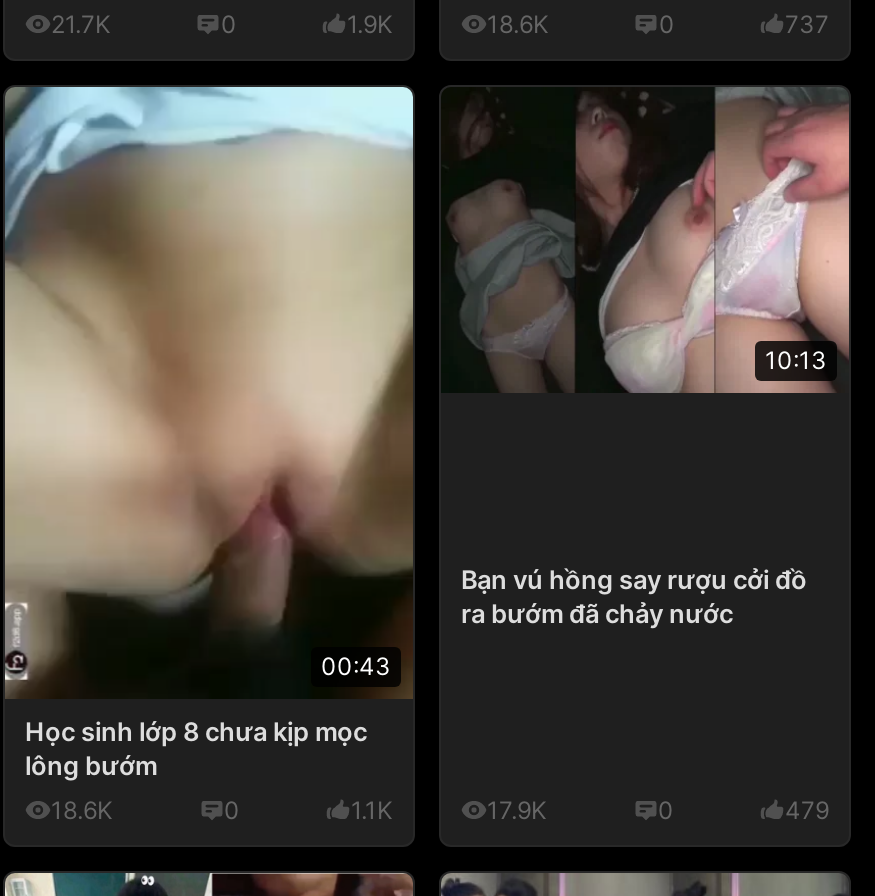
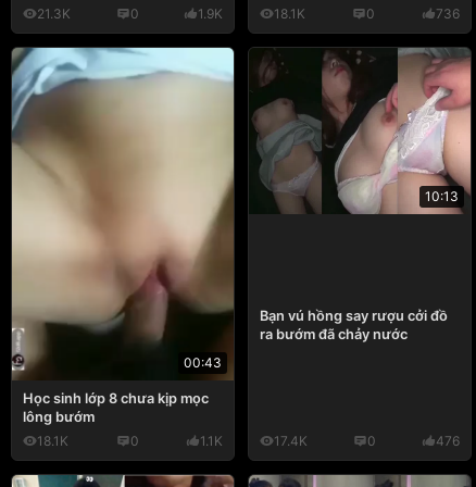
[51,10,111,40] 21.7K -> [37,5,71,22] 21.3K
[487,10,549,40] 18.6K -> [274,5,305,22] 18.1K
[785,10,829,40] 737 -> [436,5,460,22] 736
[51,796,113,826] 18.6K -> [37,433,68,449] 18.1K
[487,796,547,826] 17.9K -> [274,433,308,449] 17.4K
[785,796,829,826] 479 -> [436,433,460,449] 476

